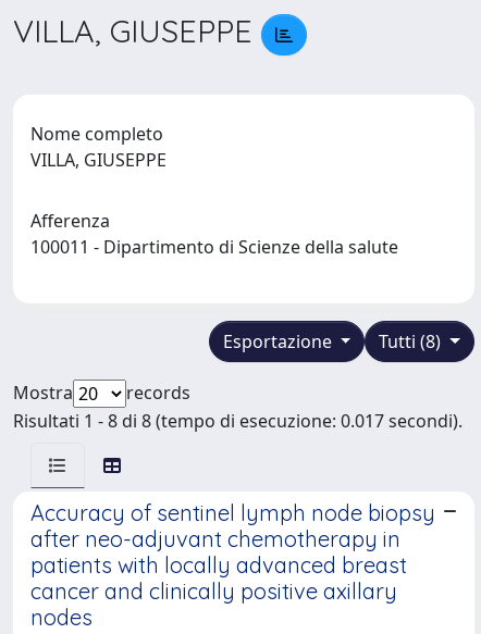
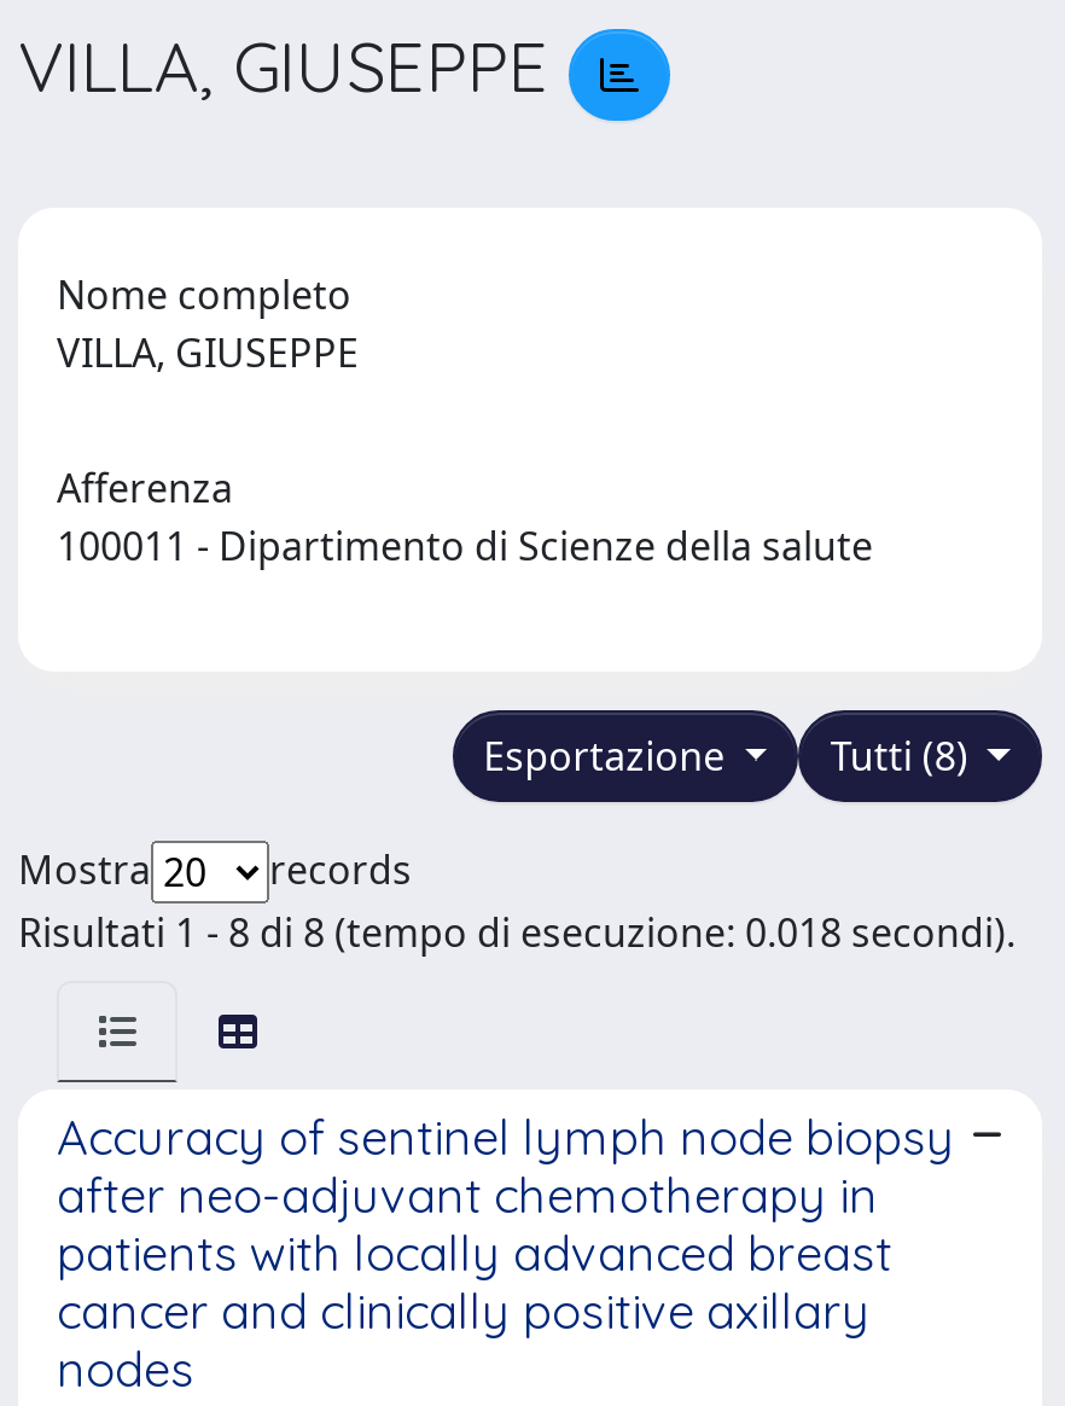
[13,409,462,433] Risultati 1 - 8 di 8 (tempo di esecuzione: 0.017 secondi). -> [18,905,1015,959] Risultati 1 - 8 di 8 (tempo di esecuzione: 0.018 secondi).

